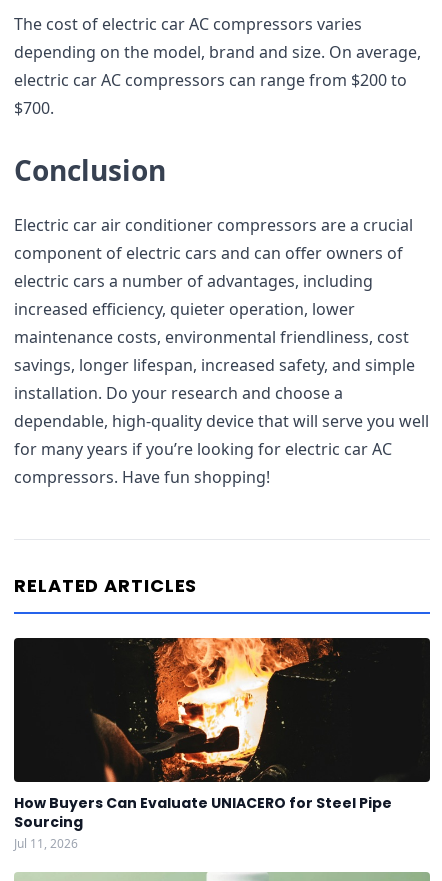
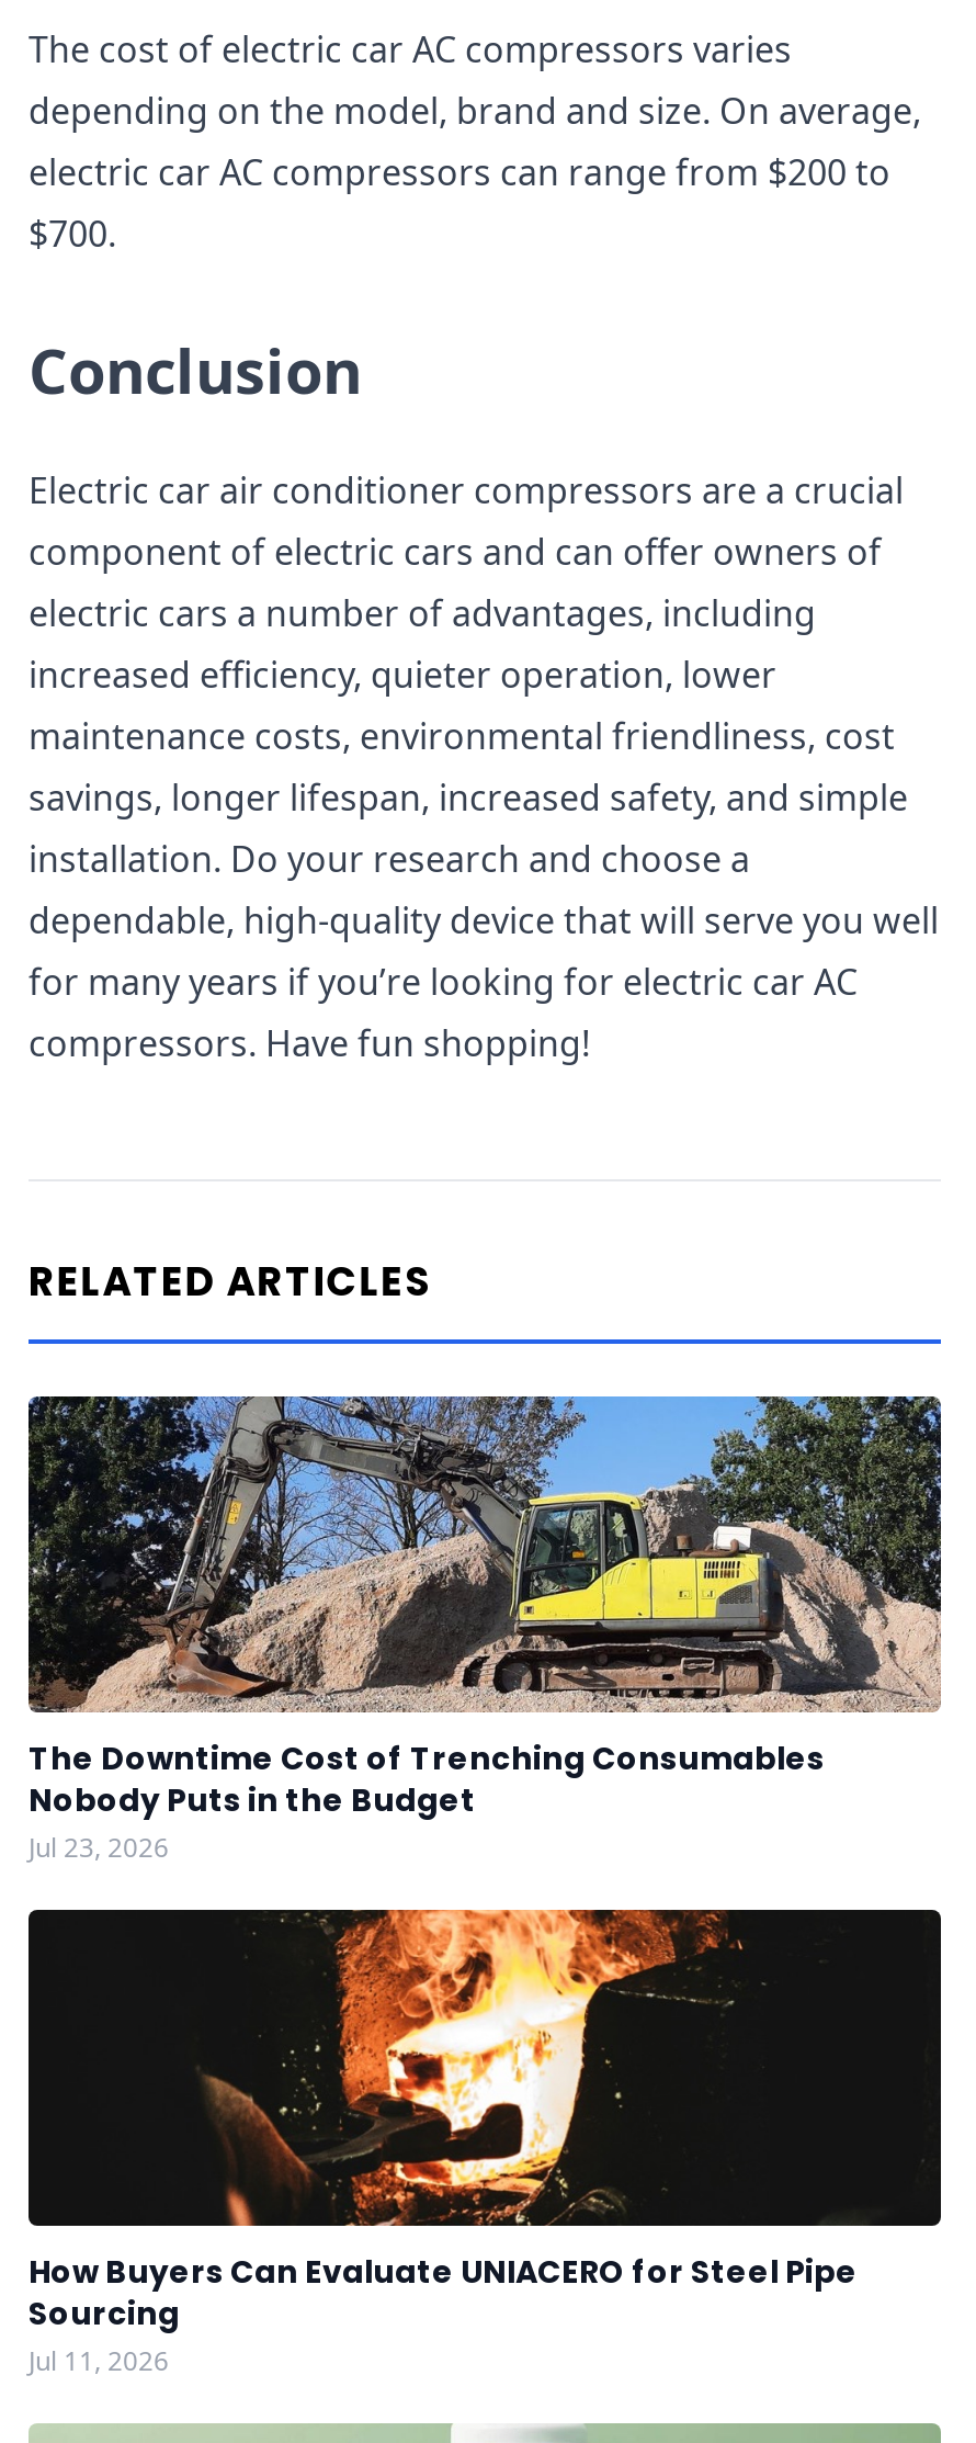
none -> [29,1394,943,1866] [image] | The Downtime Cost of Trenching Consumables | Nobody Puts in the Budget | Jul 23, 2026

